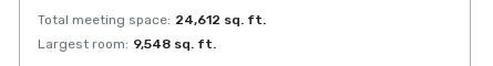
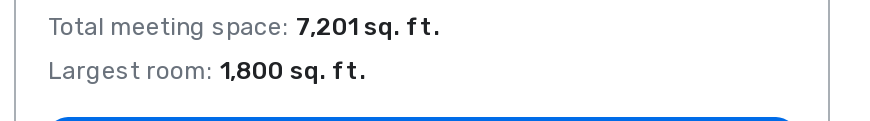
[38,12,266,28] Total meeting space: 24,612 sq. ft. -> [48,13,440,41] Total meeting space: 7,201 sq. ft.
[38,36,216,52] Largest room: 9,548 sq. ft. -> [48,57,366,85] Largest room: 1,800 sq. ft.

